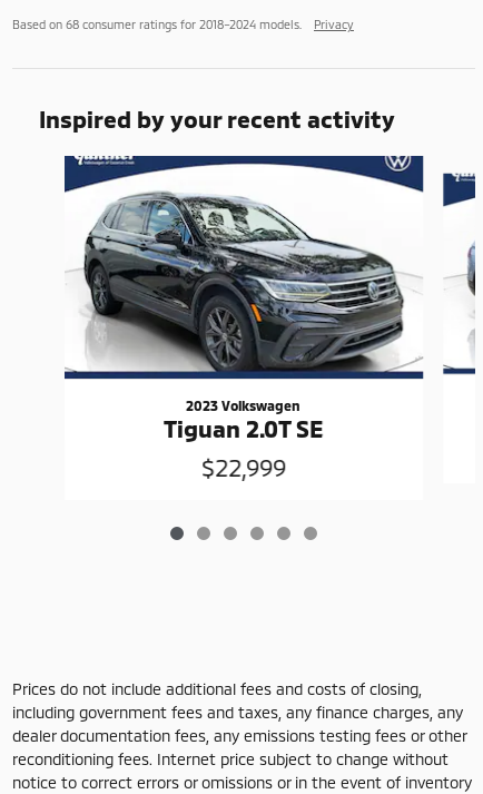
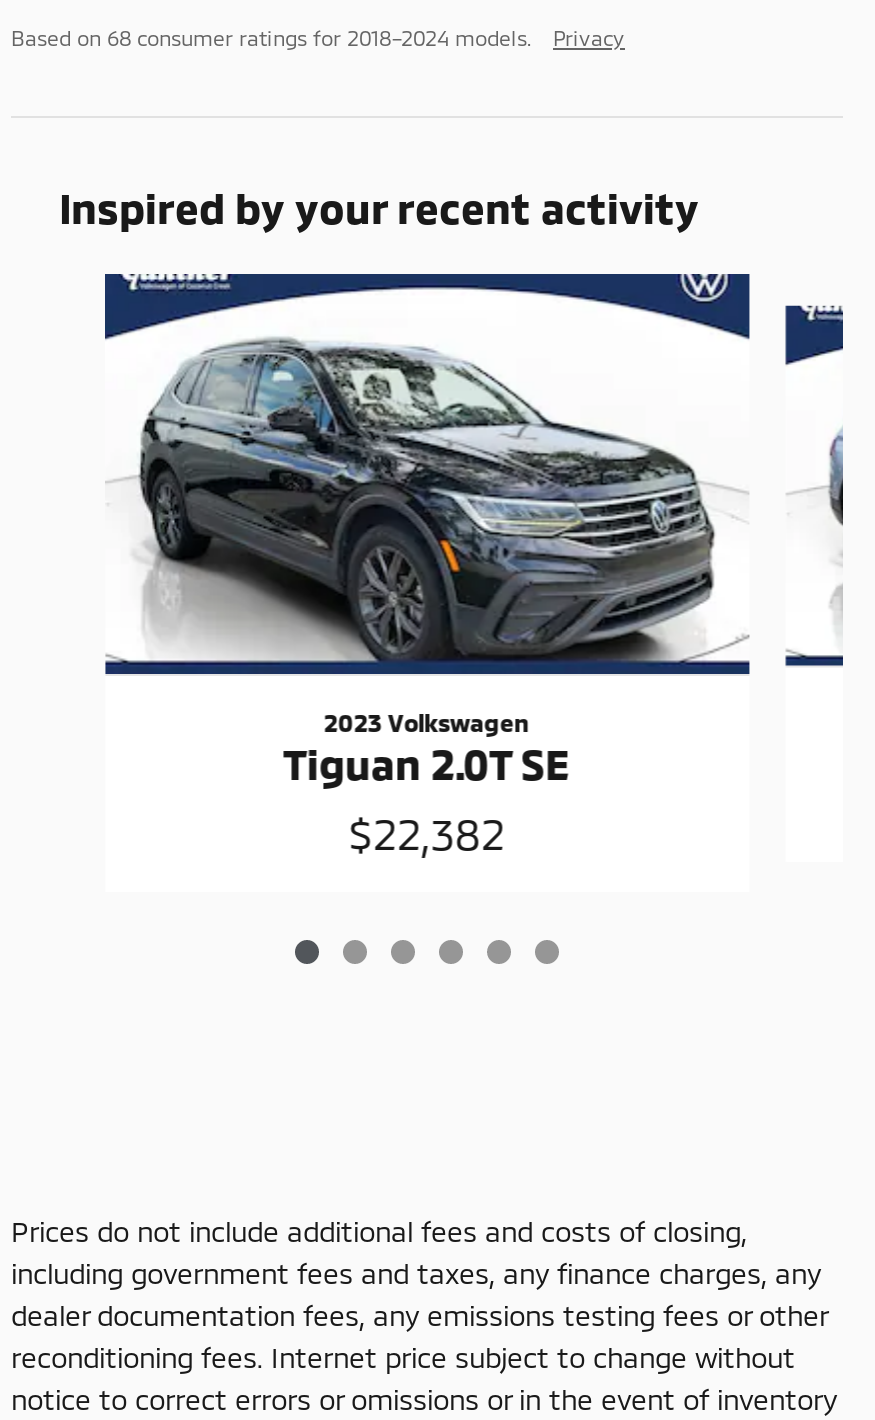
[201,453,286,481] $22,999 -> [349,807,505,857] $22,382

